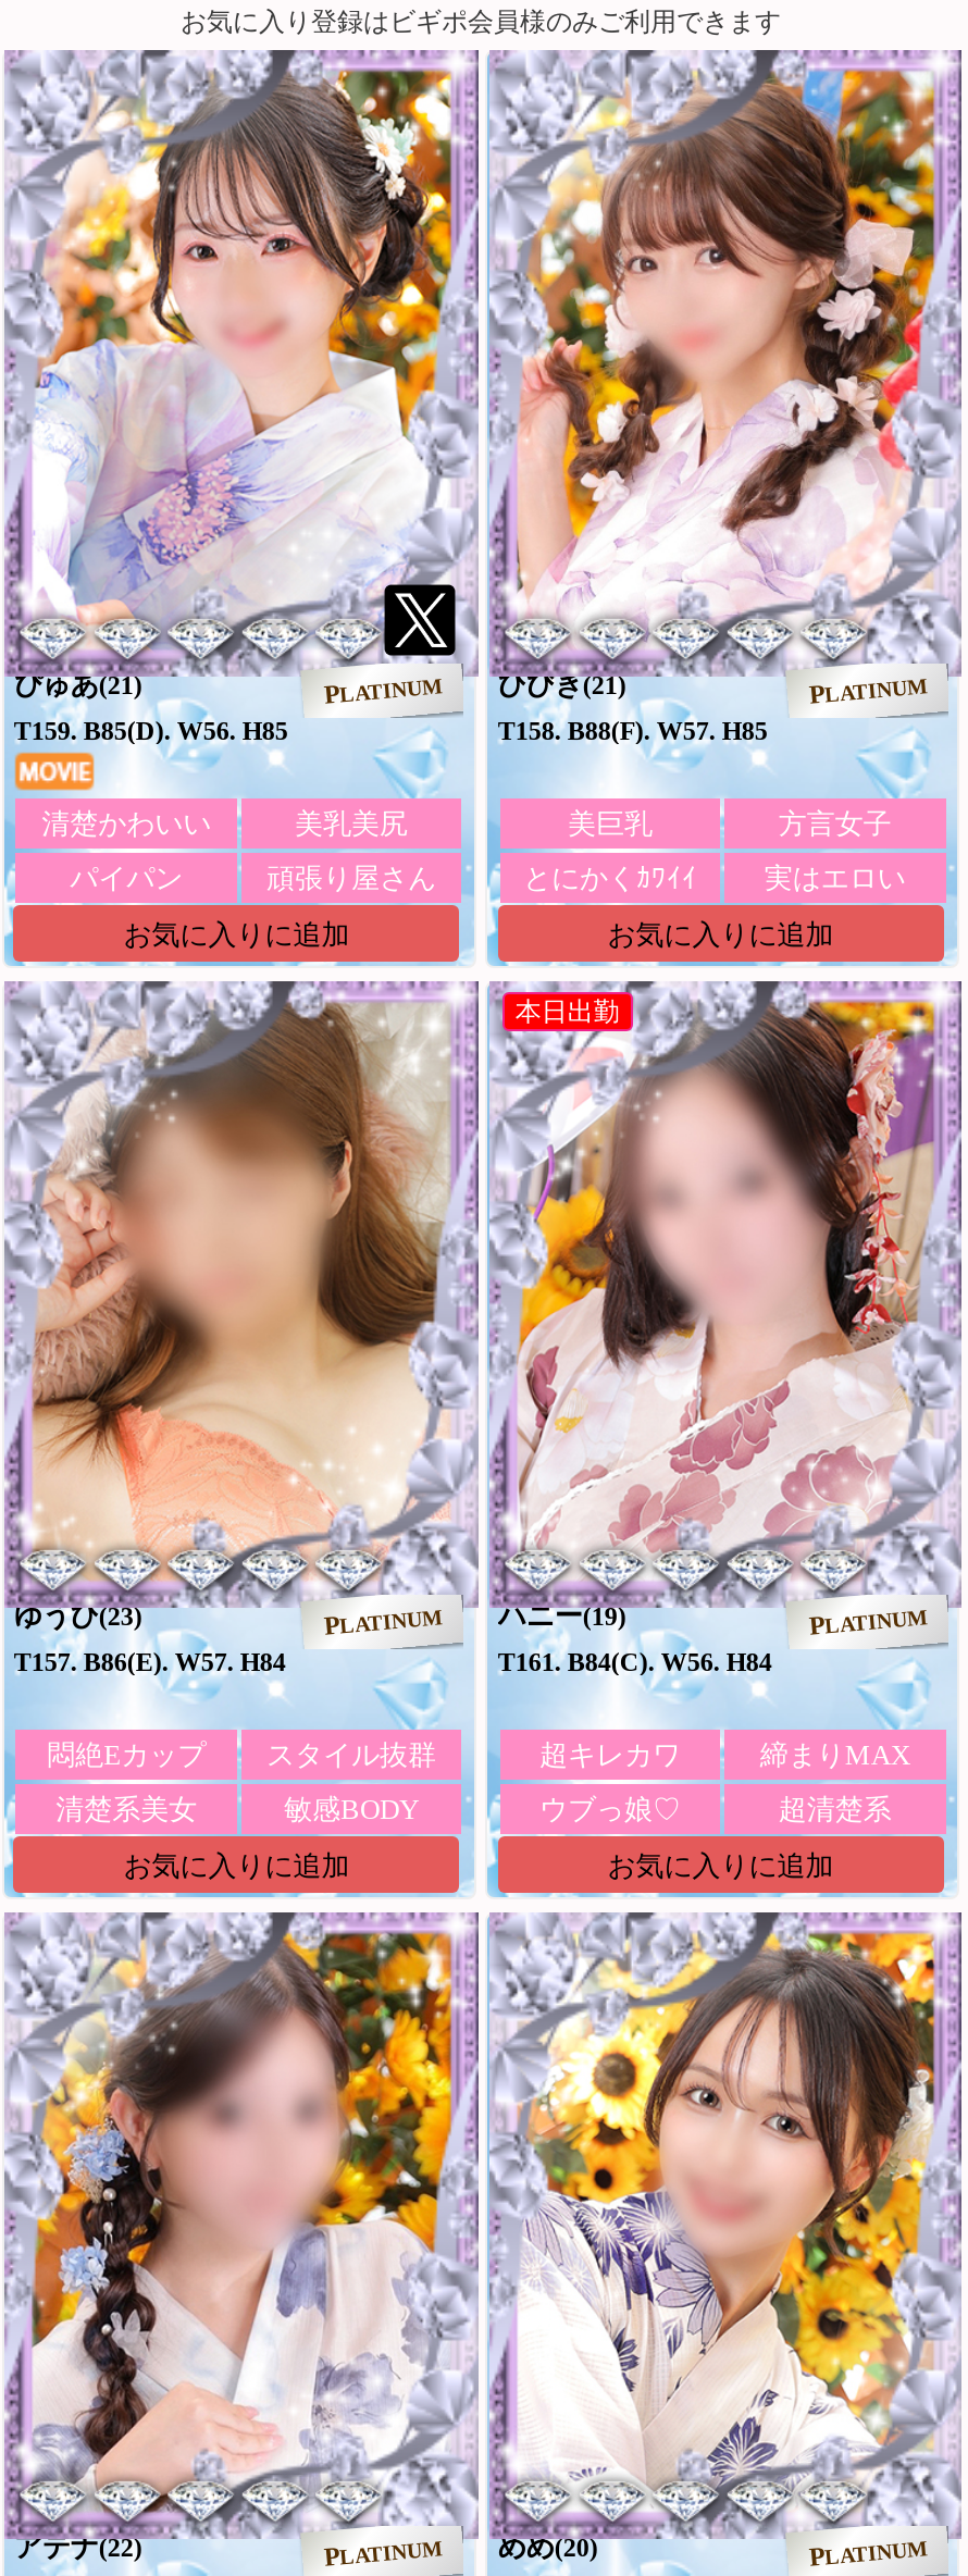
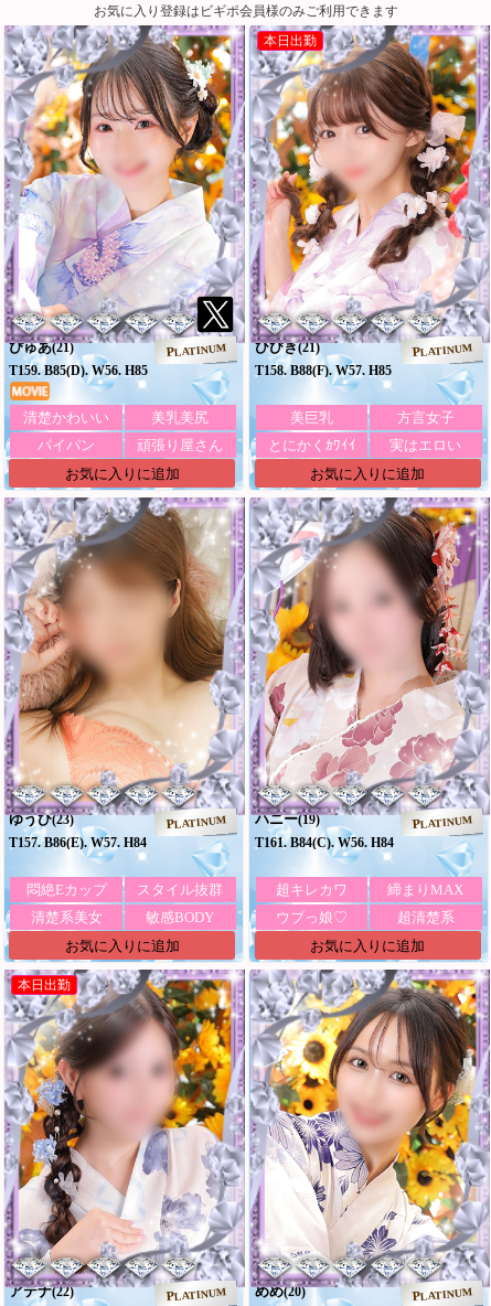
none -> [263,33,316,49] 本日出勤
[515,997,620,1028] 本日出勤 -> none
none -> [18,978,71,993] 本日出勤

